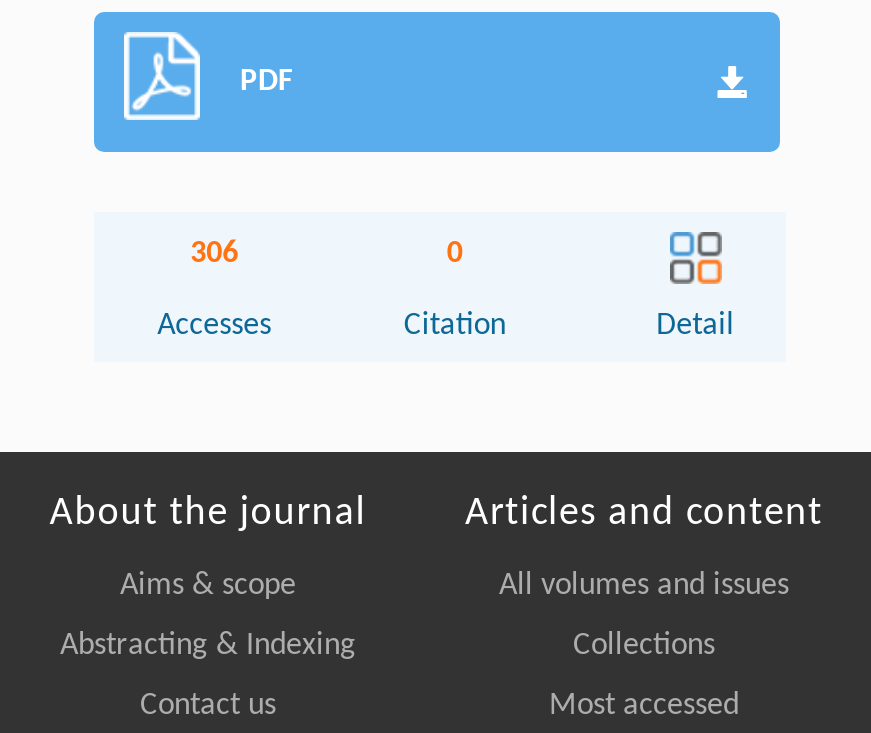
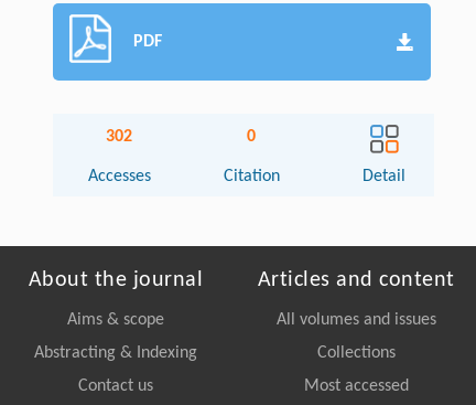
[190,238,238,270] 306 -> [106,128,132,146] 302

